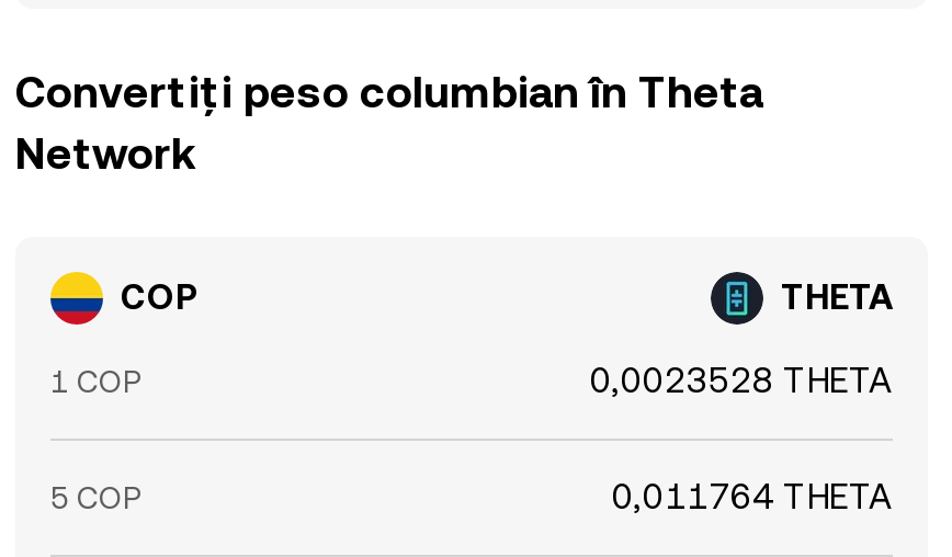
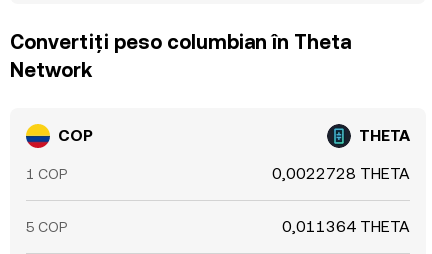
[590,360,893,401] 0,0023528 THETA -> [272,164,410,183] 0,0022728 THETA
[612,476,893,518] 0,011764 THETA -> [282,217,410,236] 0,011364 THETA

